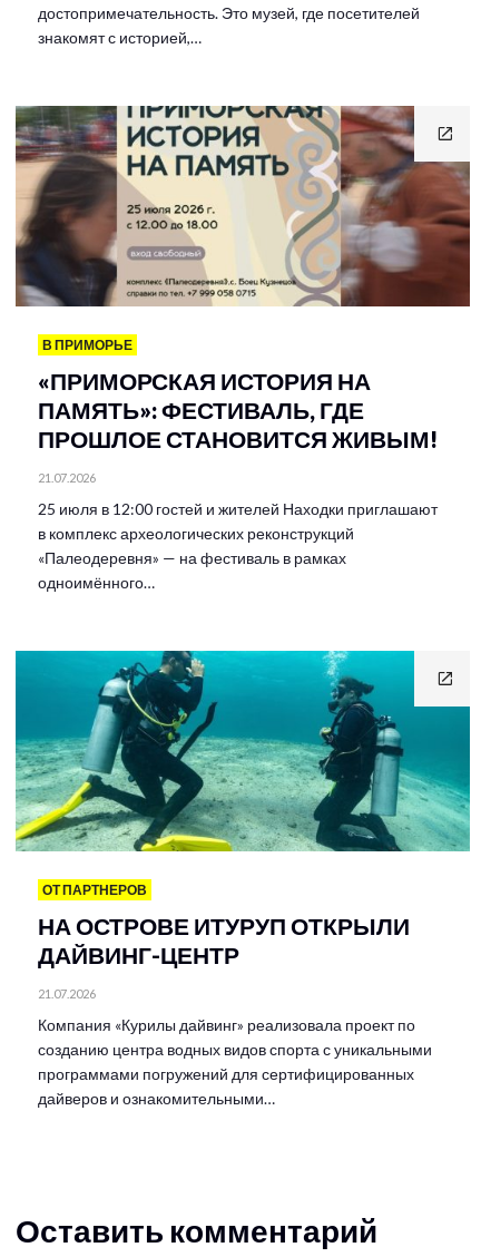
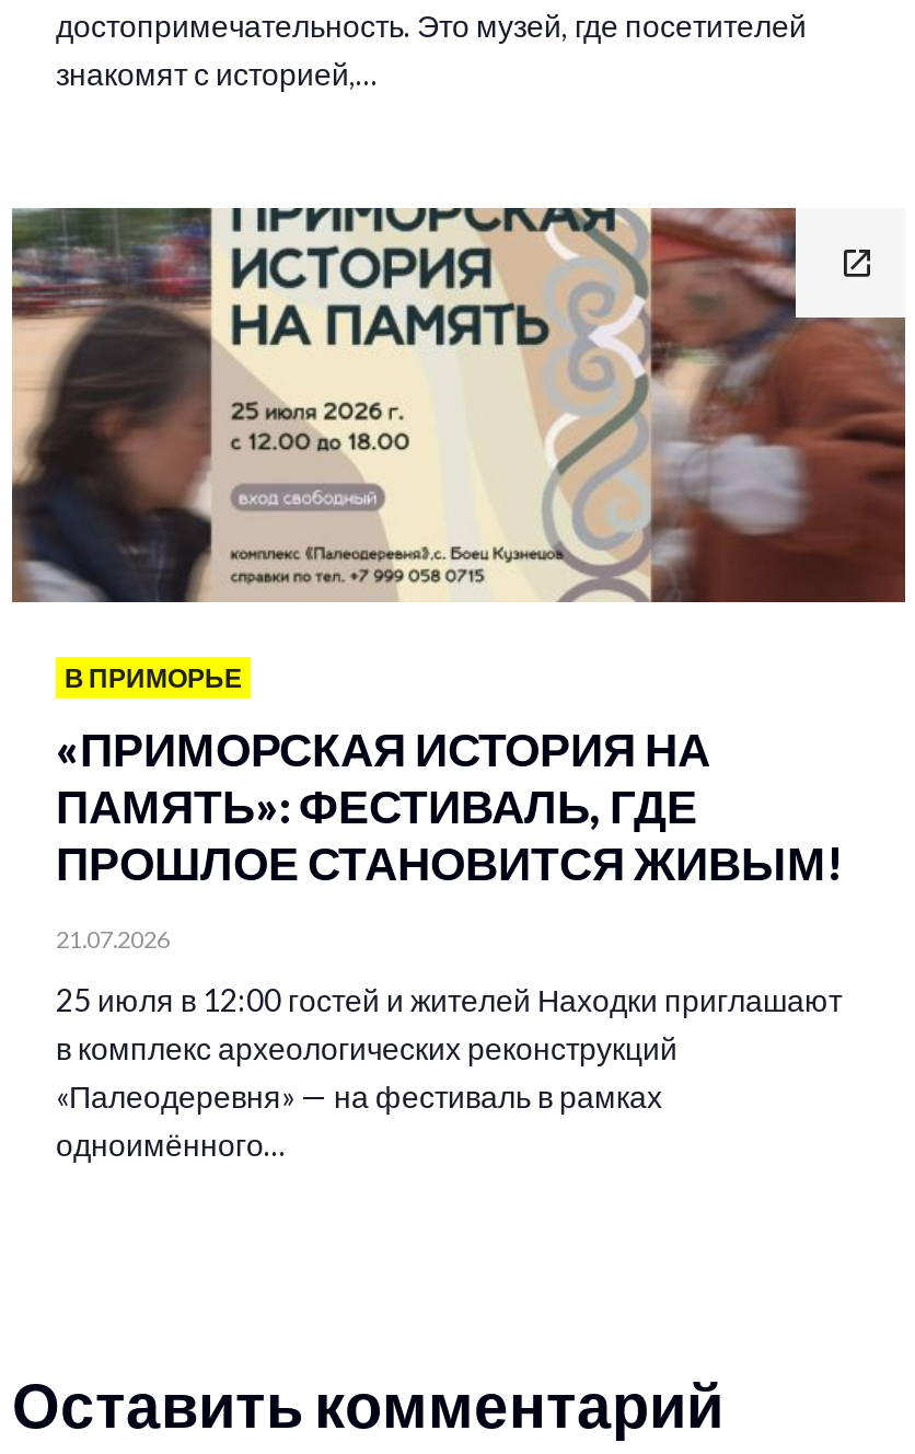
[14,650,471,1108] [image] | ОТ ПАРТНЕРОВ | НА ОСТРОВЕ ИТУРУП ОТКРЫЛИ | ДАЙВИНГ-ЦЕНТР | 21.07.2026 | Компания «Курилы дайвинг» реализовала проект по | созданию центра водных видов спорта с уникальными | программами погружений для сертифицированных | дайверов и ознакомительными… -> none

